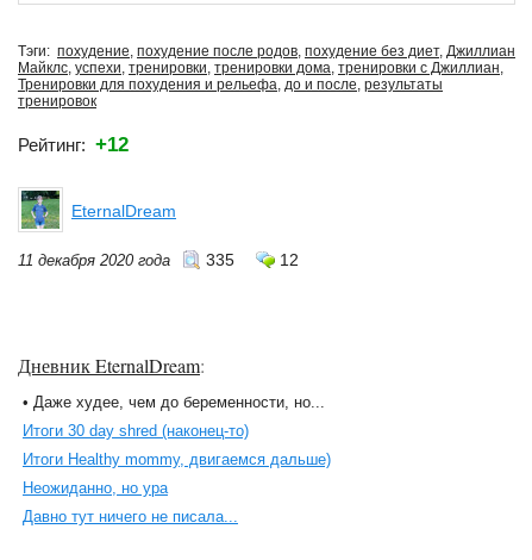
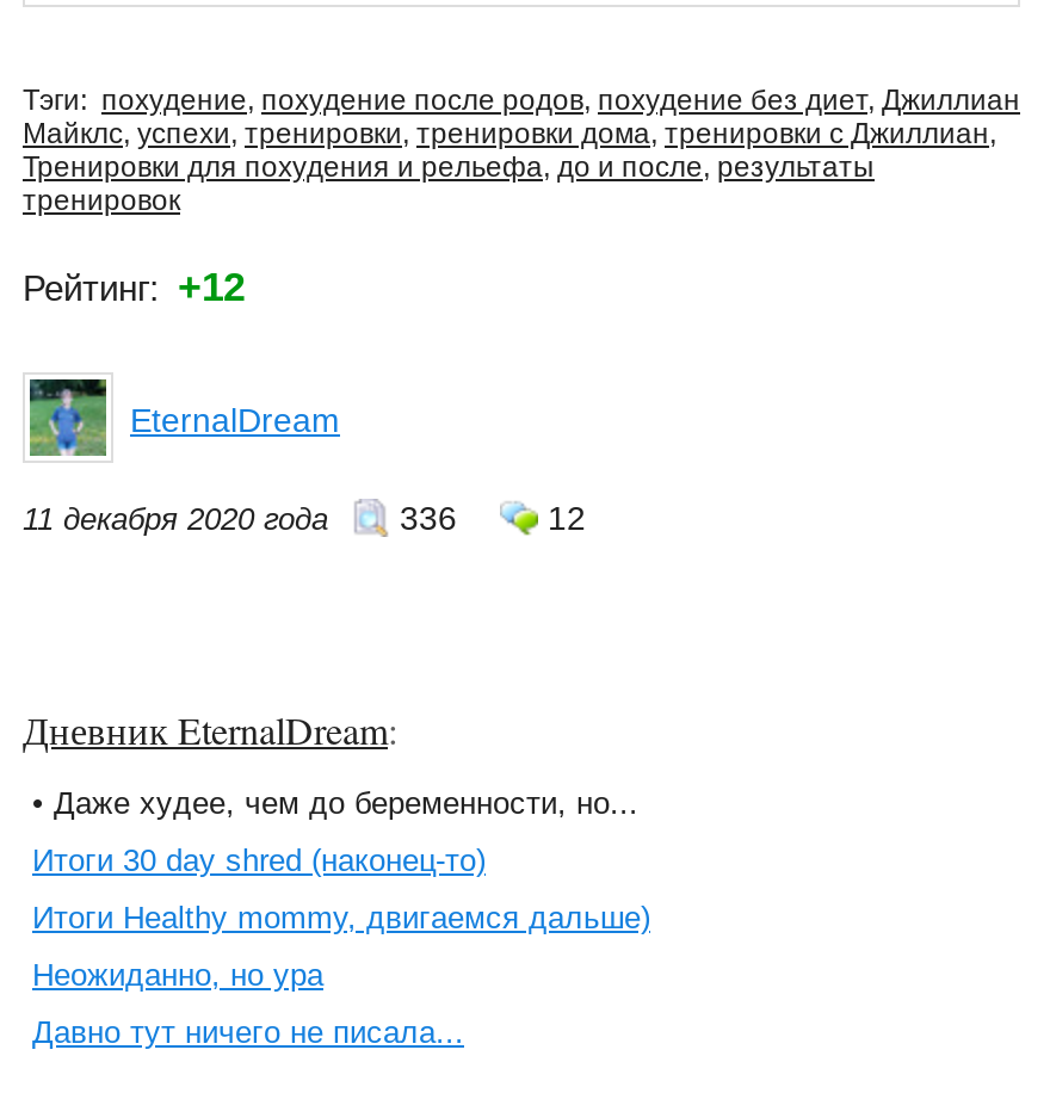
[18,250,234,270] 11 декабря 2020 года 335 -> [23,499,457,537] 11 декабря 2020 года 336

